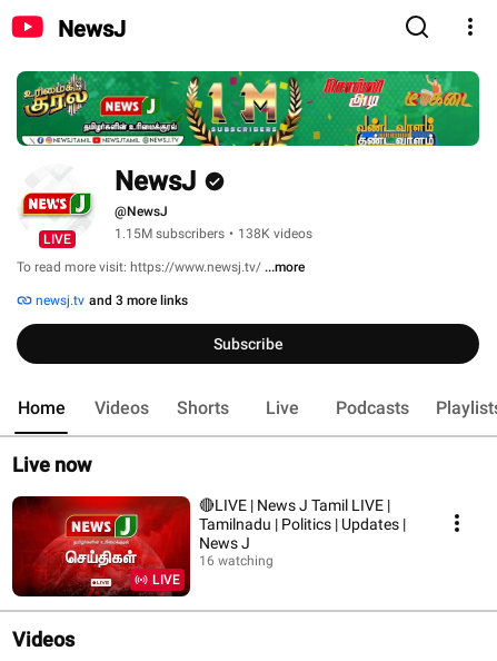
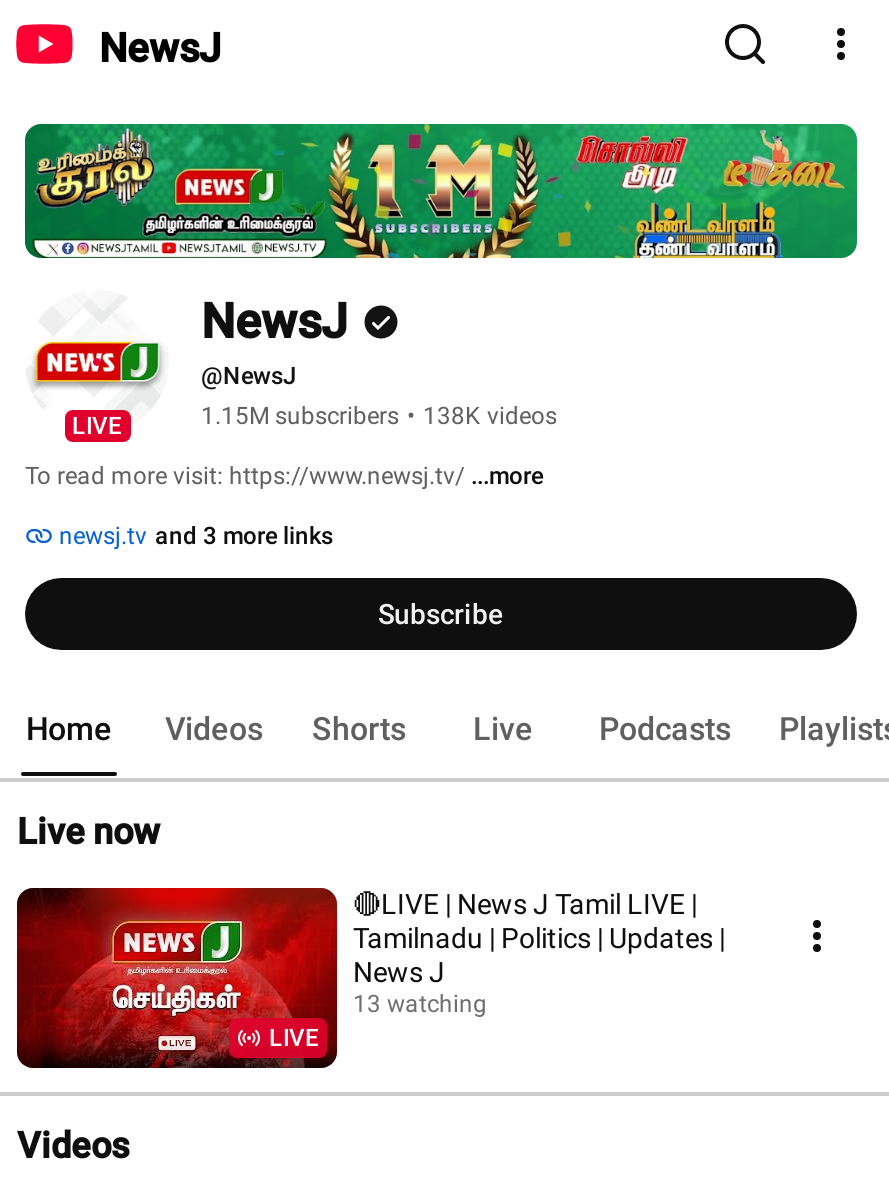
[199,553,274,569] 16 watching -> [353,990,487,1018] 13 watching

